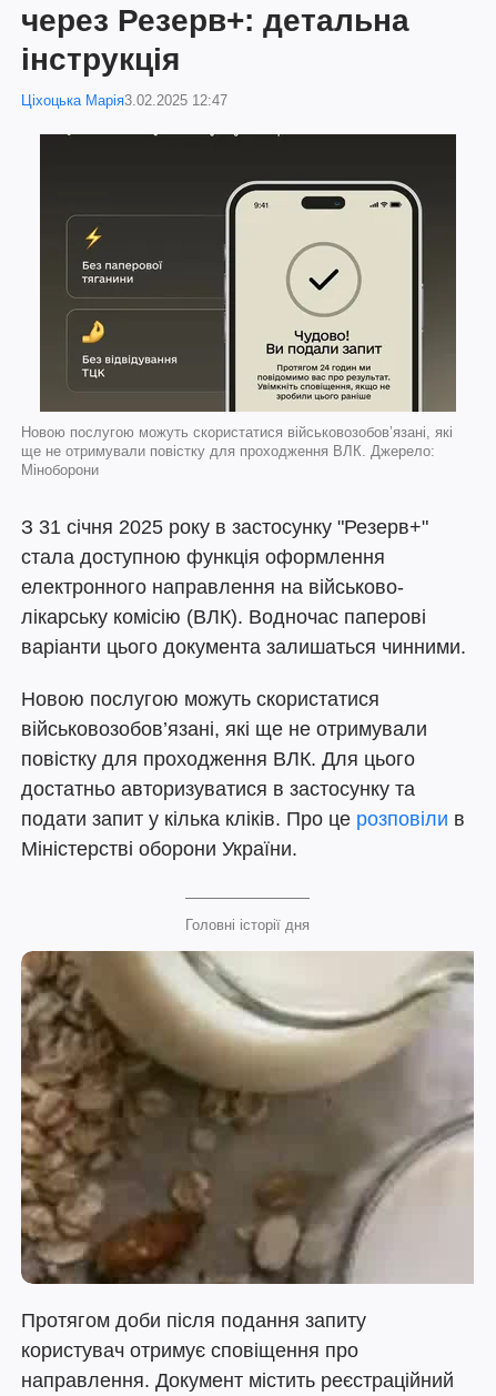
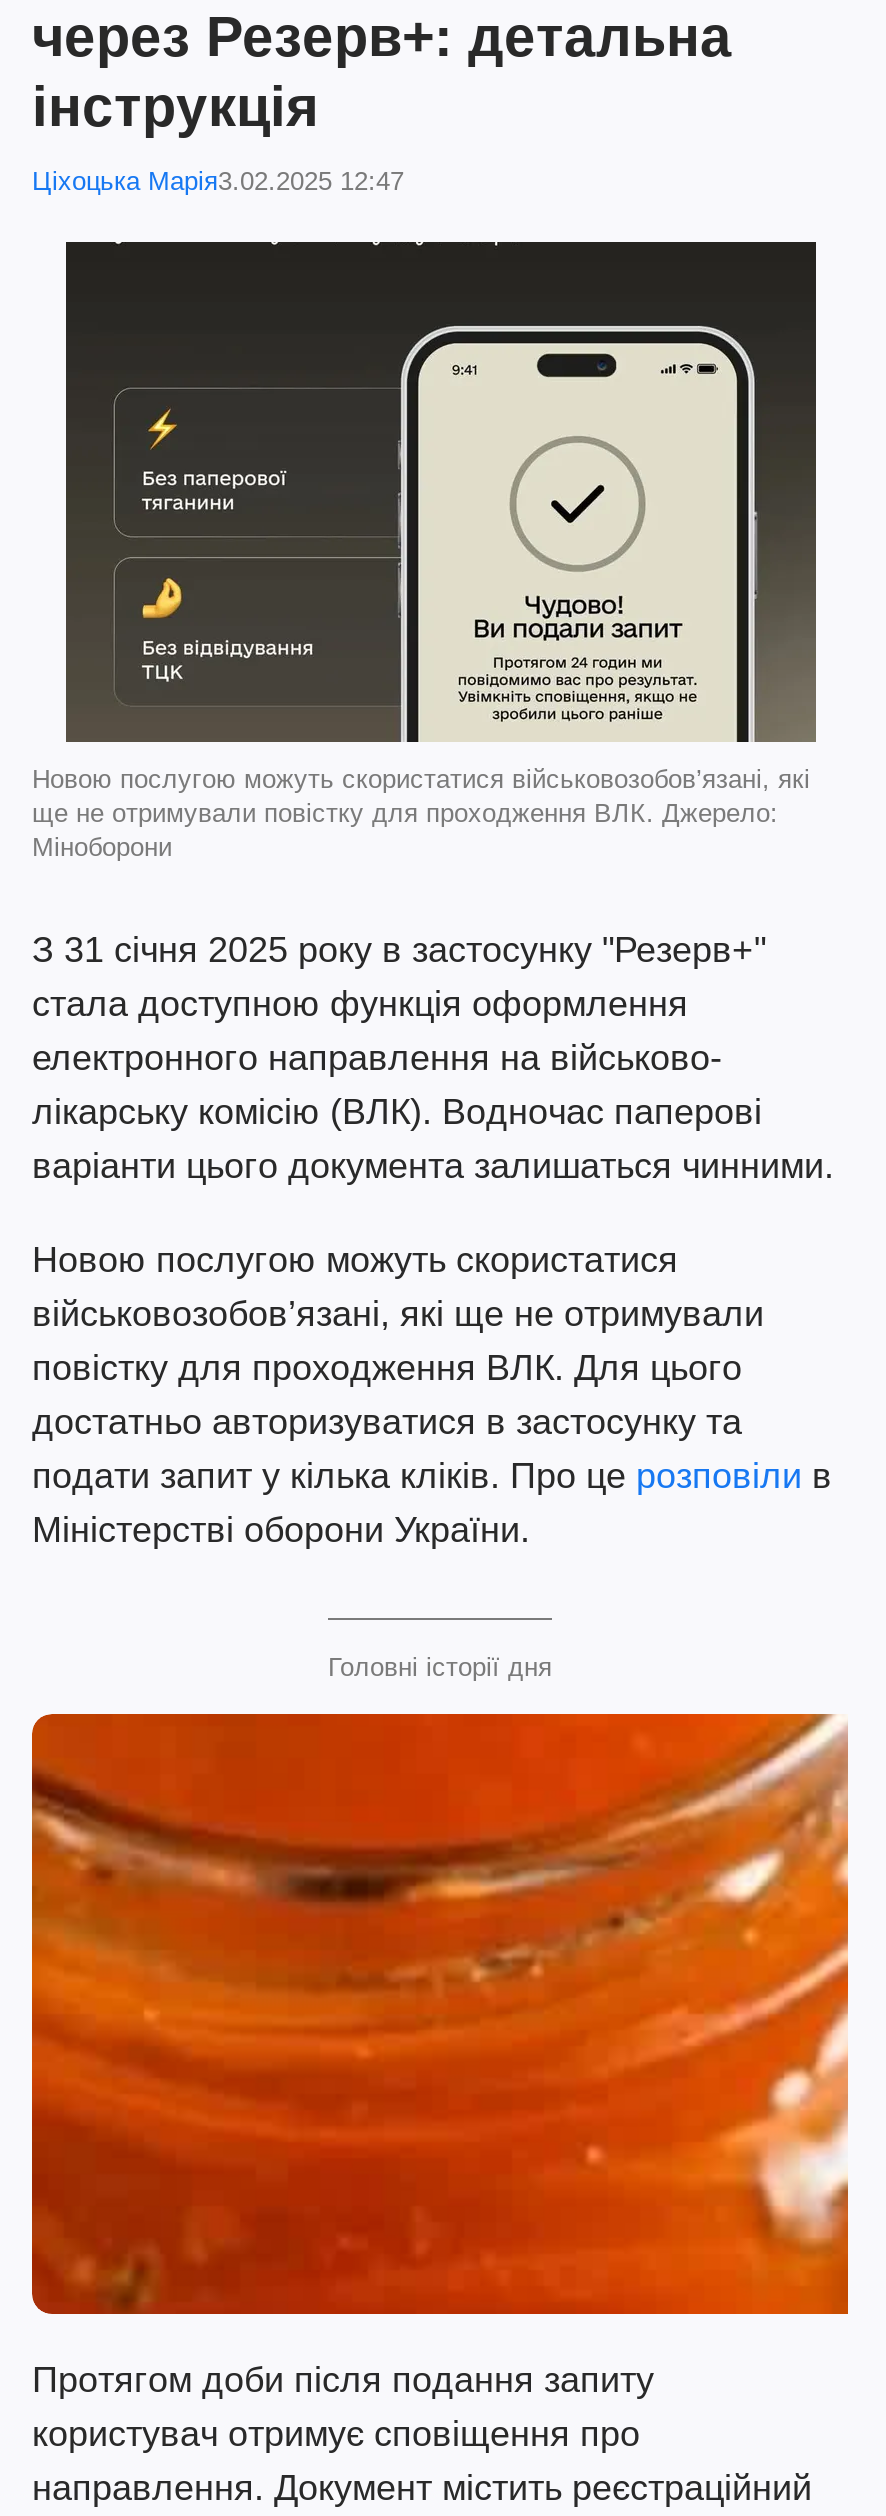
[20,950,475,1285] [image] -> [30,1712,850,2316] [image]

